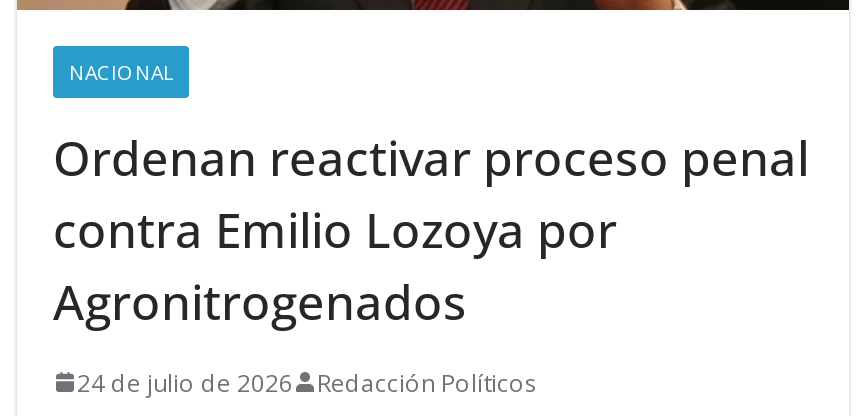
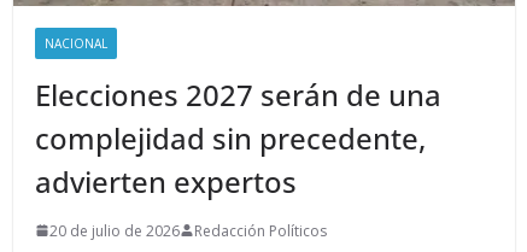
[53,124,809,334] Ordenan reactivar proceso penal | contra Emilio Lozoya por | Agronitrogenados -> [35,75,441,201] Elecciones 2027 serán de una | complejidad sin precedente, | advierten expertos
[77,366,537,400] 24 de julio de 2026 Redacción Políticos -> [49,221,327,241] 20 de julio de 2026 Redacción Políticos

